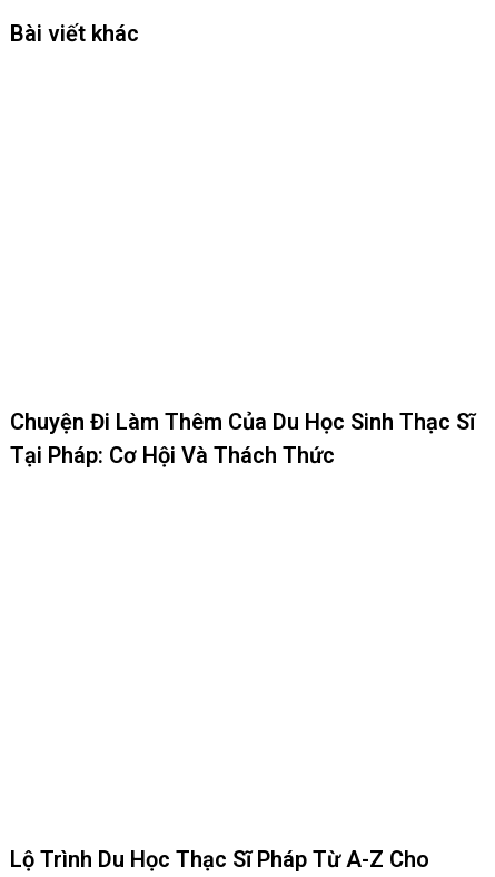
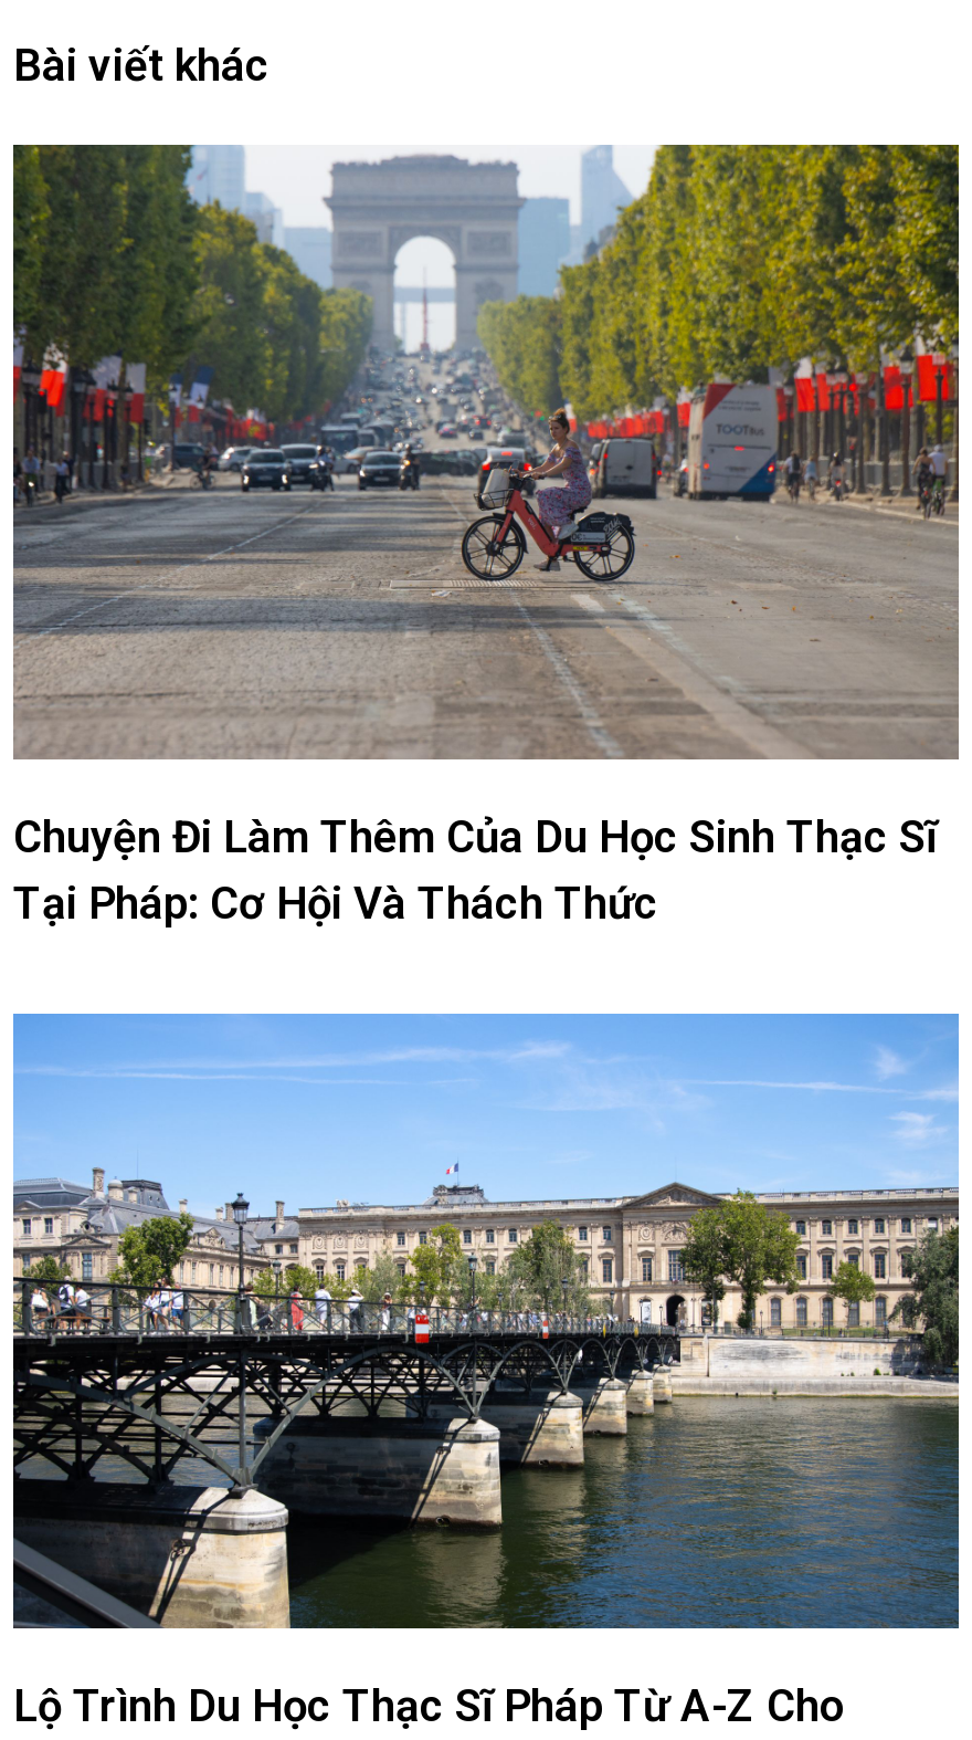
none -> [11,141,961,761] [image]
none -> [11,1013,961,1632] [image]

